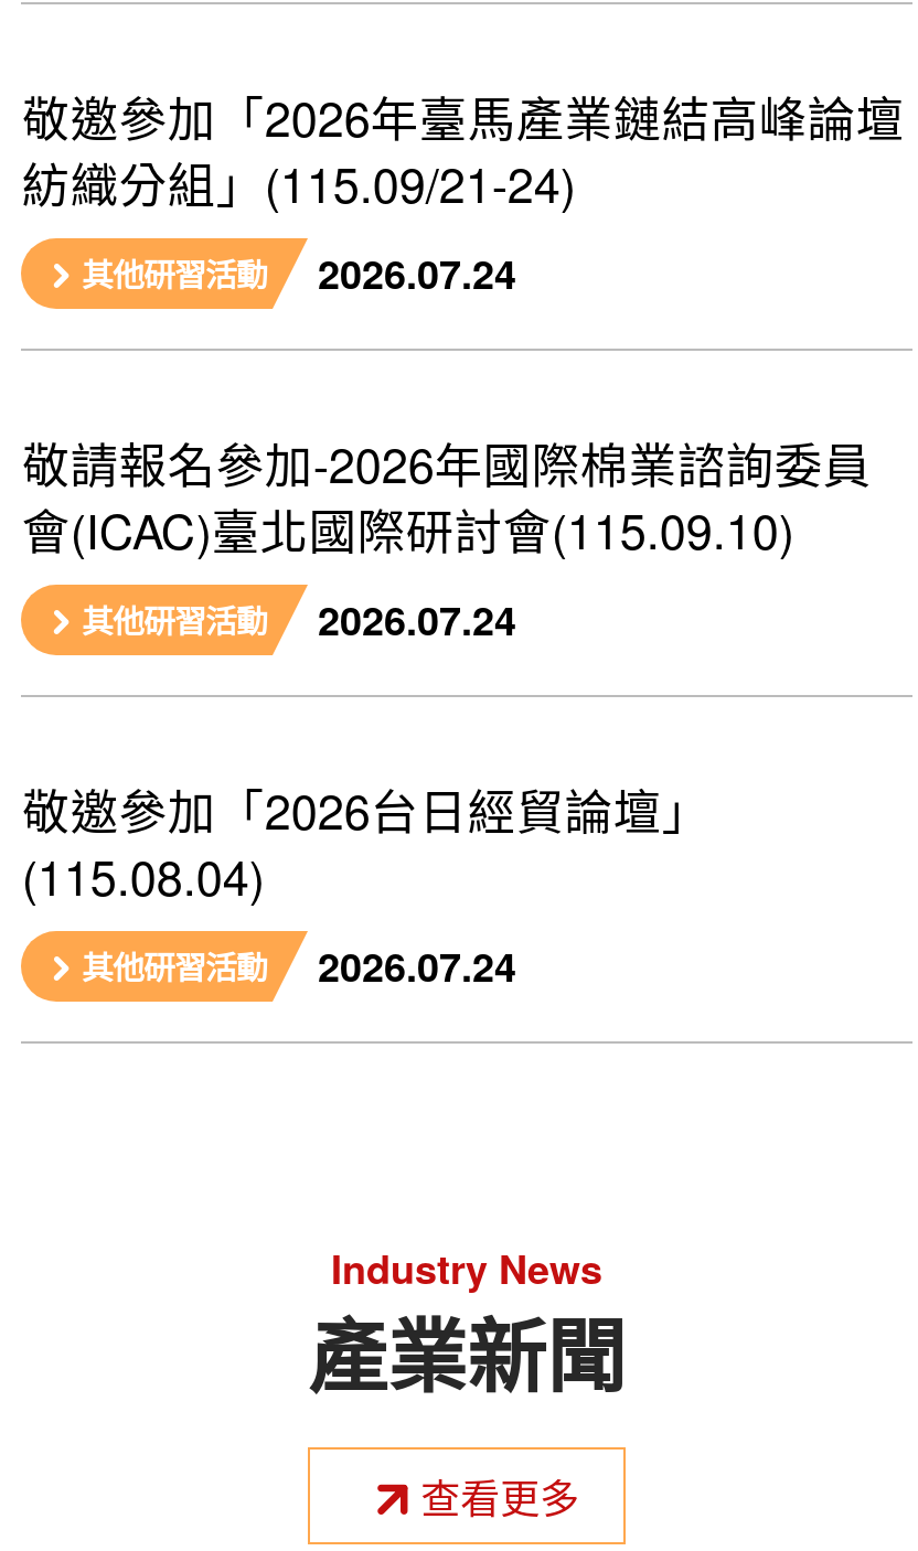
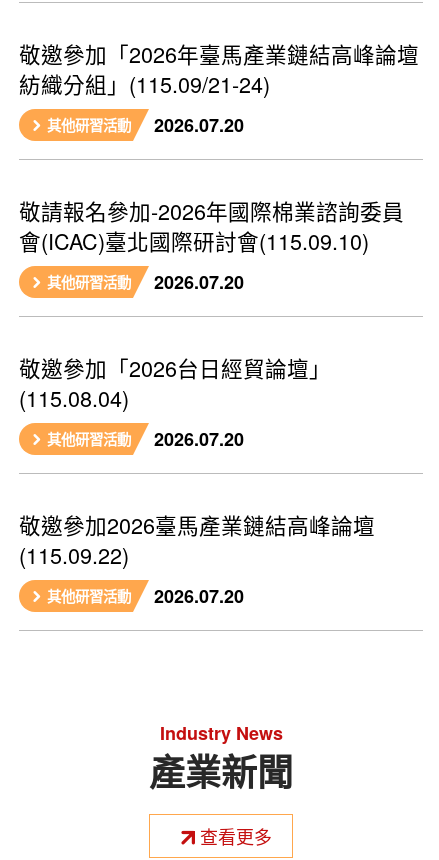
[82,245,516,302] 其他研習活動 2026.07.24 -> [46,112,243,138] 其他研習活動 2026.07.20
[82,591,516,649] 其他研習活動 2026.07.24 -> [46,269,243,295] 其他研習活動 2026.07.20
[318,938,516,995] 2026.07.24 -> [19,426,375,609] 2026.07.20 | 敬邀參加2026臺馬產業鏈結高峰論壇 | (115.09.22) | 其他研習活動 | 2026.07.20

